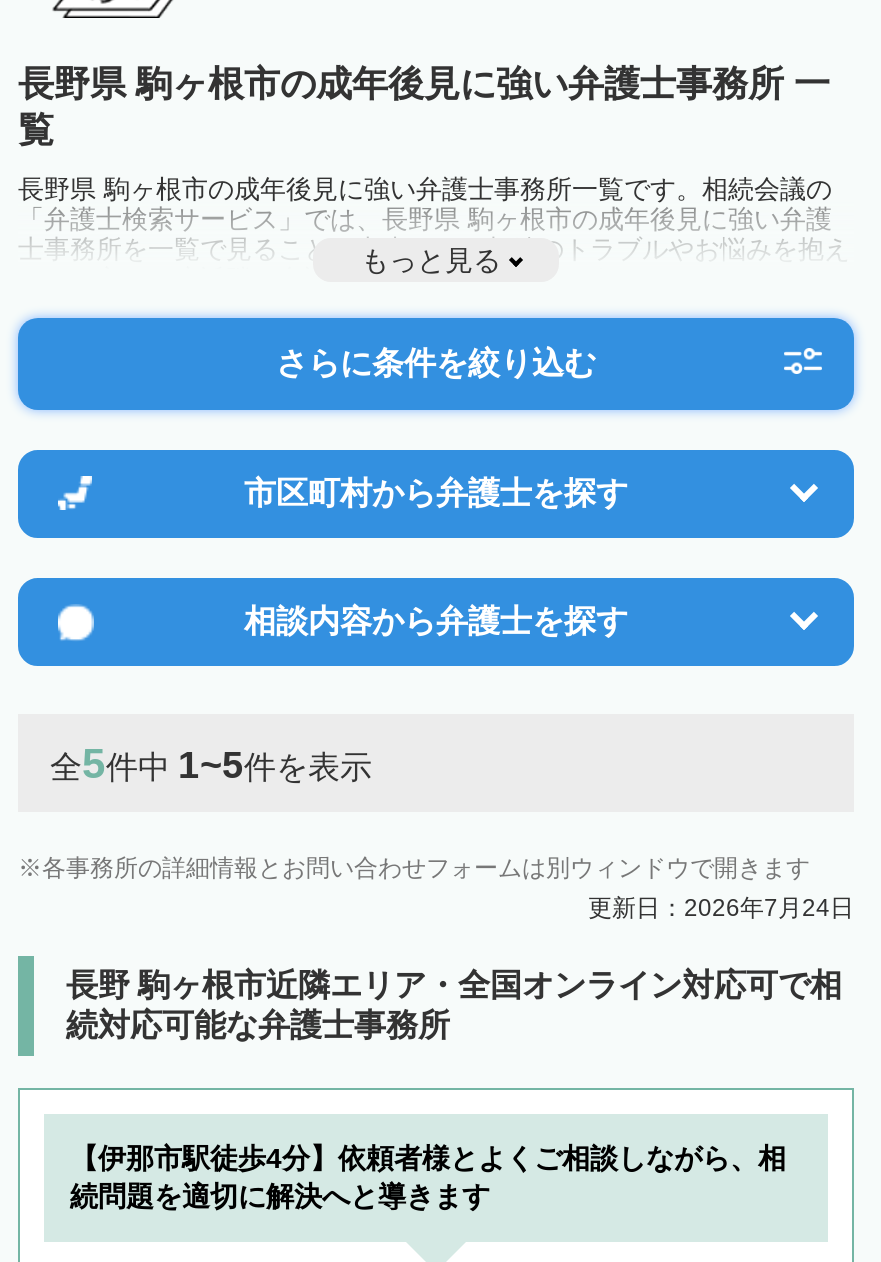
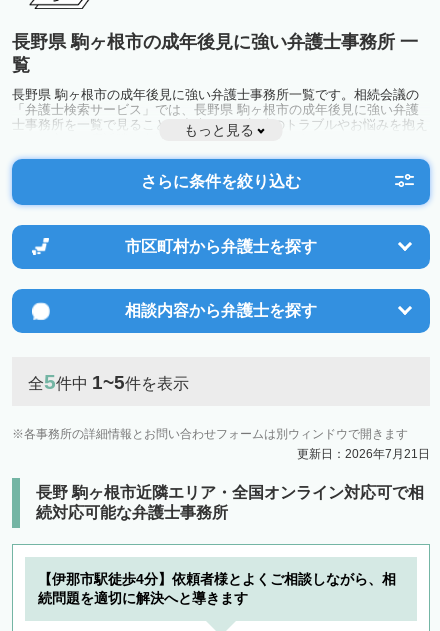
[588,894,854,922] 更新日：2026年7月24日 -> [297,447,430,461] 更新日：2026年7月21日

